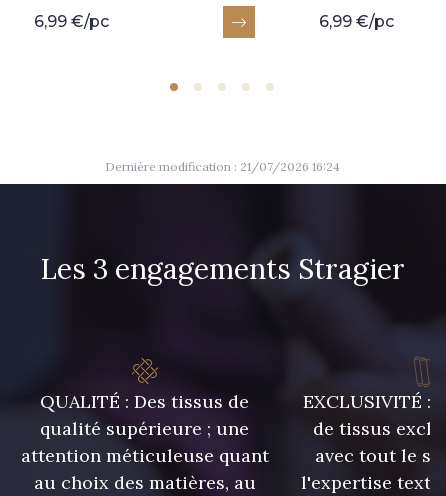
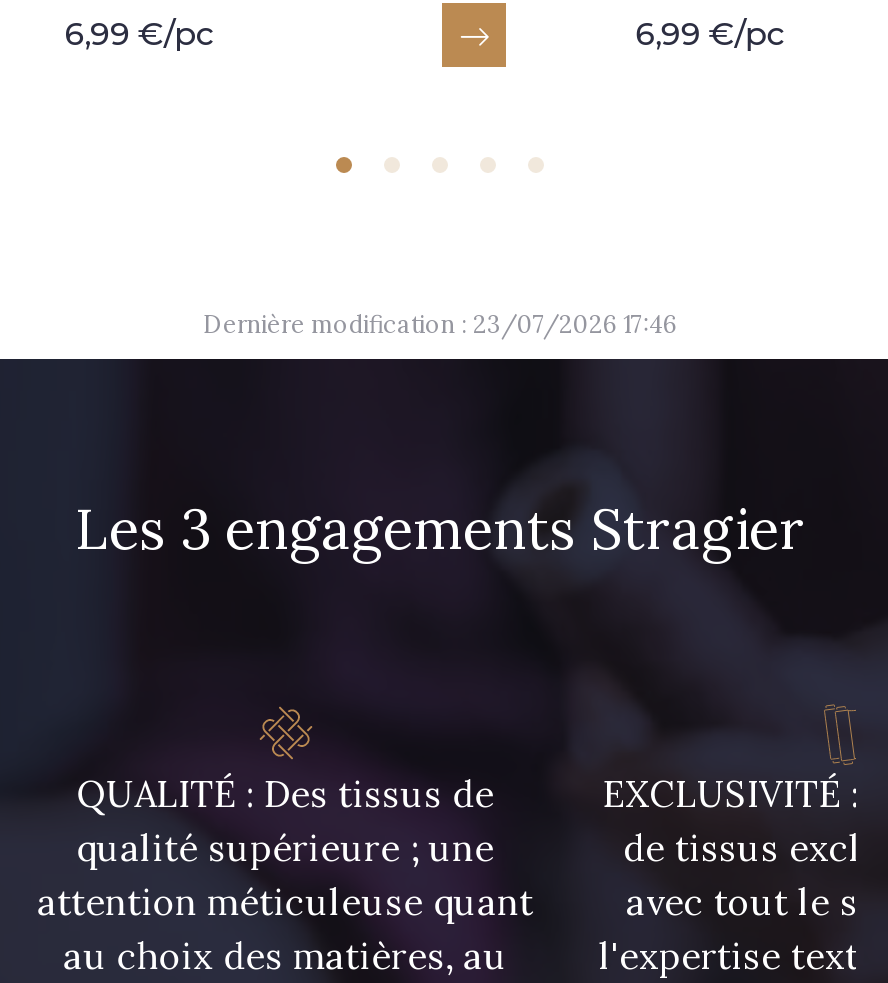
[104,159,339,174] Dernière modification : 21/07/2026 16:24 -> [203,309,677,339] Dernière modification : 23/07/2026 17:46

